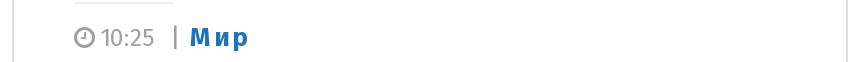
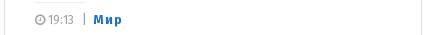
[94,22,250,52] 10:25 Мир -> [45,12,123,27] 19:13 Мир

